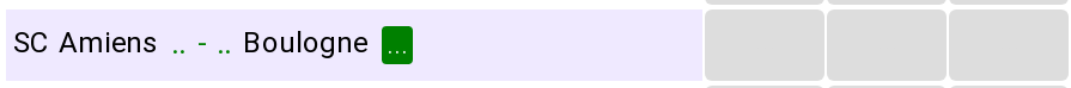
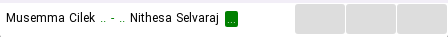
[13,21,408,67] SC Amiens .. - .. Boulogne ... -> [6,9,236,28] Musemma Cilek .. - .. Nithesa Selvaraj ...

